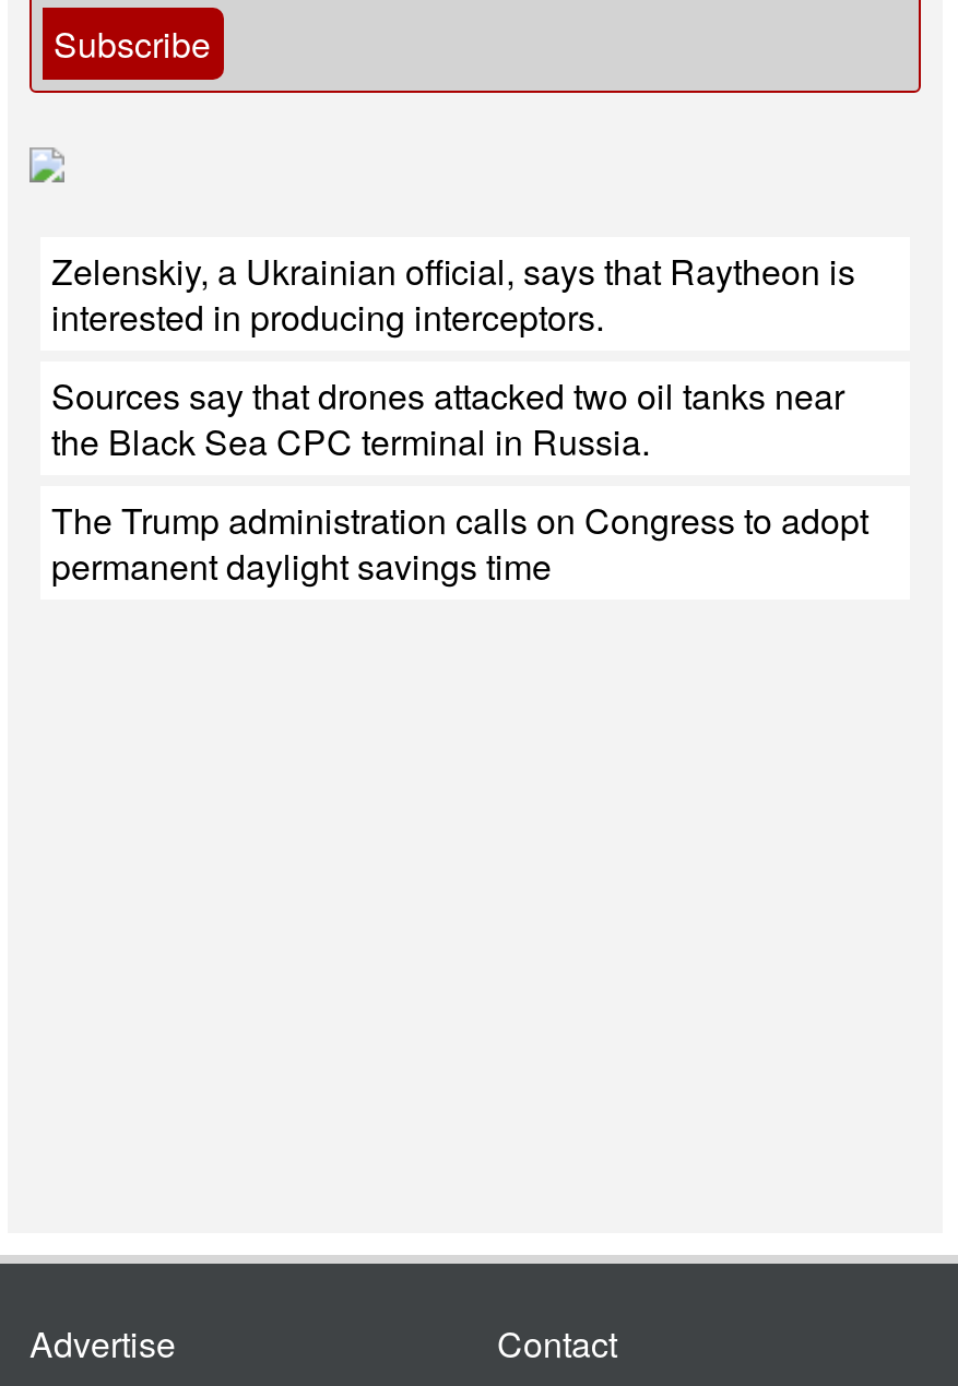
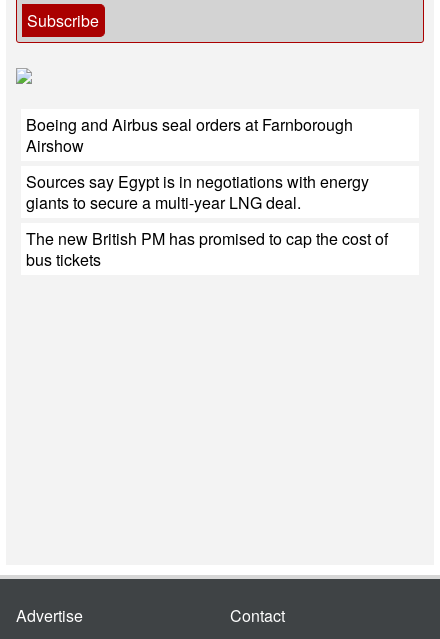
[51,246,855,342] Zelenskiy, a Ukrainian official, says that Raytheon is | interested in producing interceptors. -> [26,113,353,157] Boeing and Airbus seal orders at Farnborough | Airshow
[51,370,844,466] Sources say that drones attacked two oil tanks near | the Black Sea CPC terminal in Russia. -> [26,170,369,214] Sources say Egypt is in negotiations with energy | giants to secure a multi-year LNG deal.
[51,495,868,591] The Trump administration calls on Congress to adopt | permanent daylight savings time -> [26,227,388,271] The new British PM has promised to cap the cost of | bus tickets

